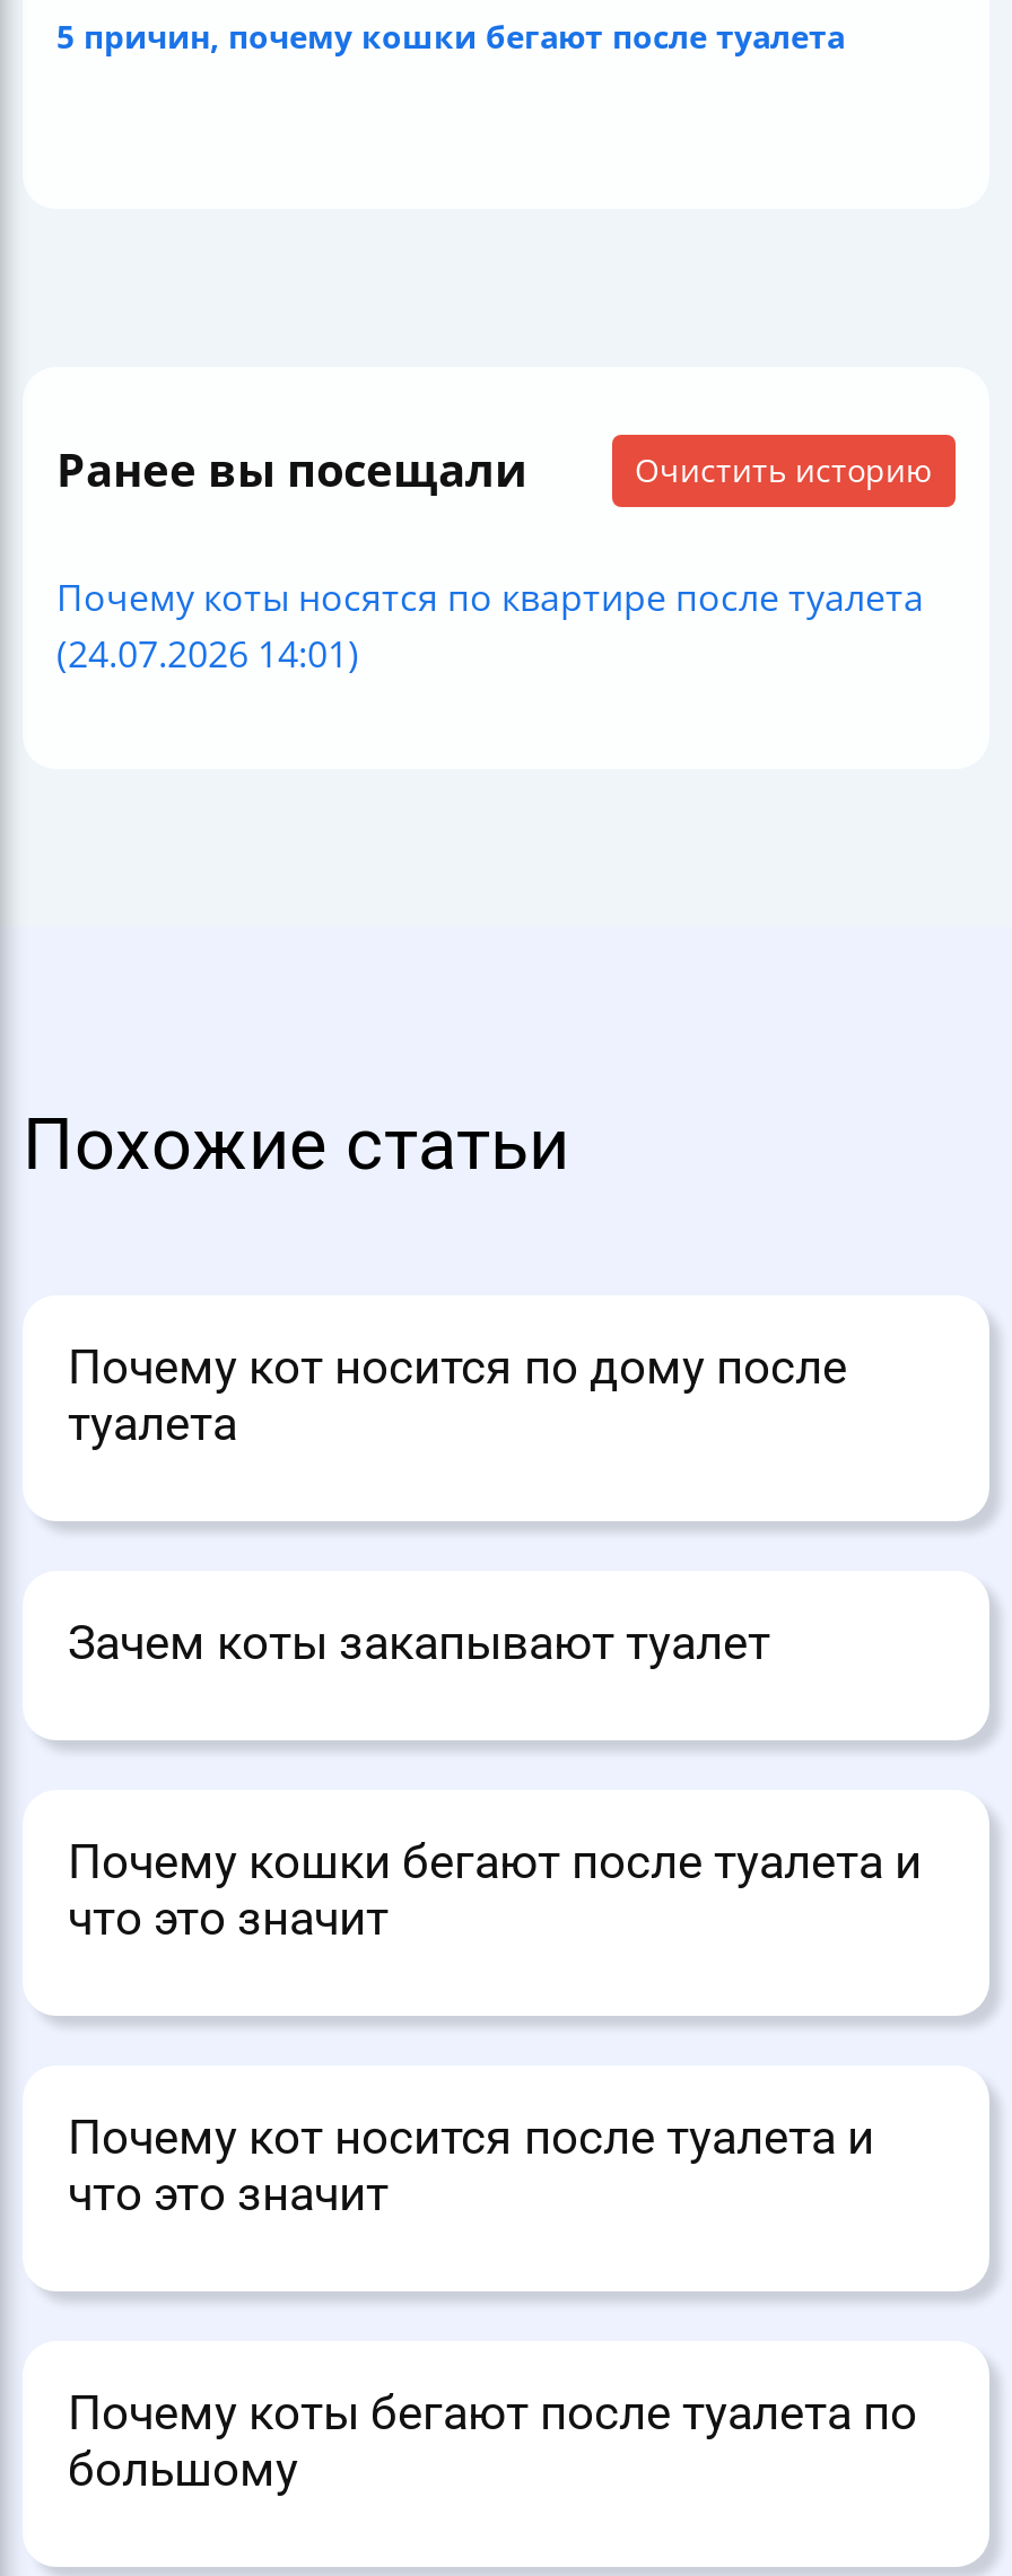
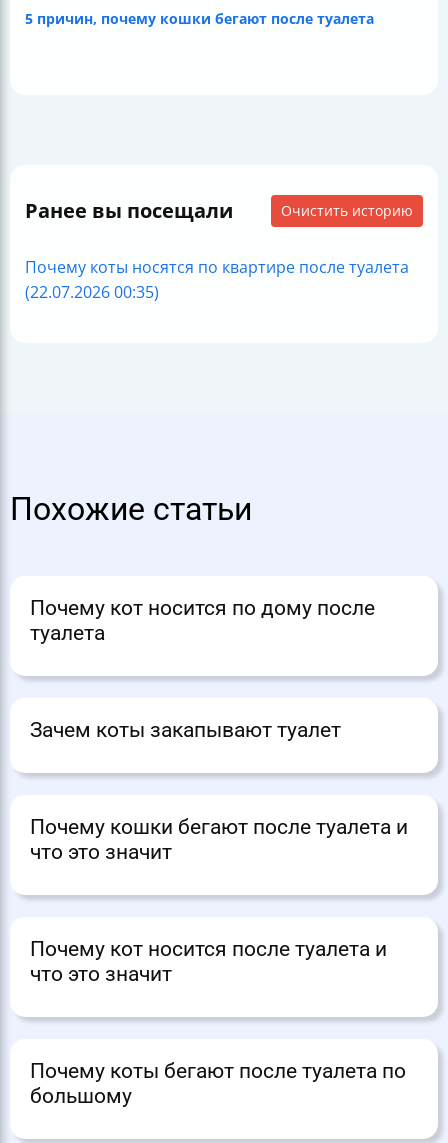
[56,630,359,679] (24.07.2026 14:01) -> [25,281,159,303] (22.07.2026 00:35)

